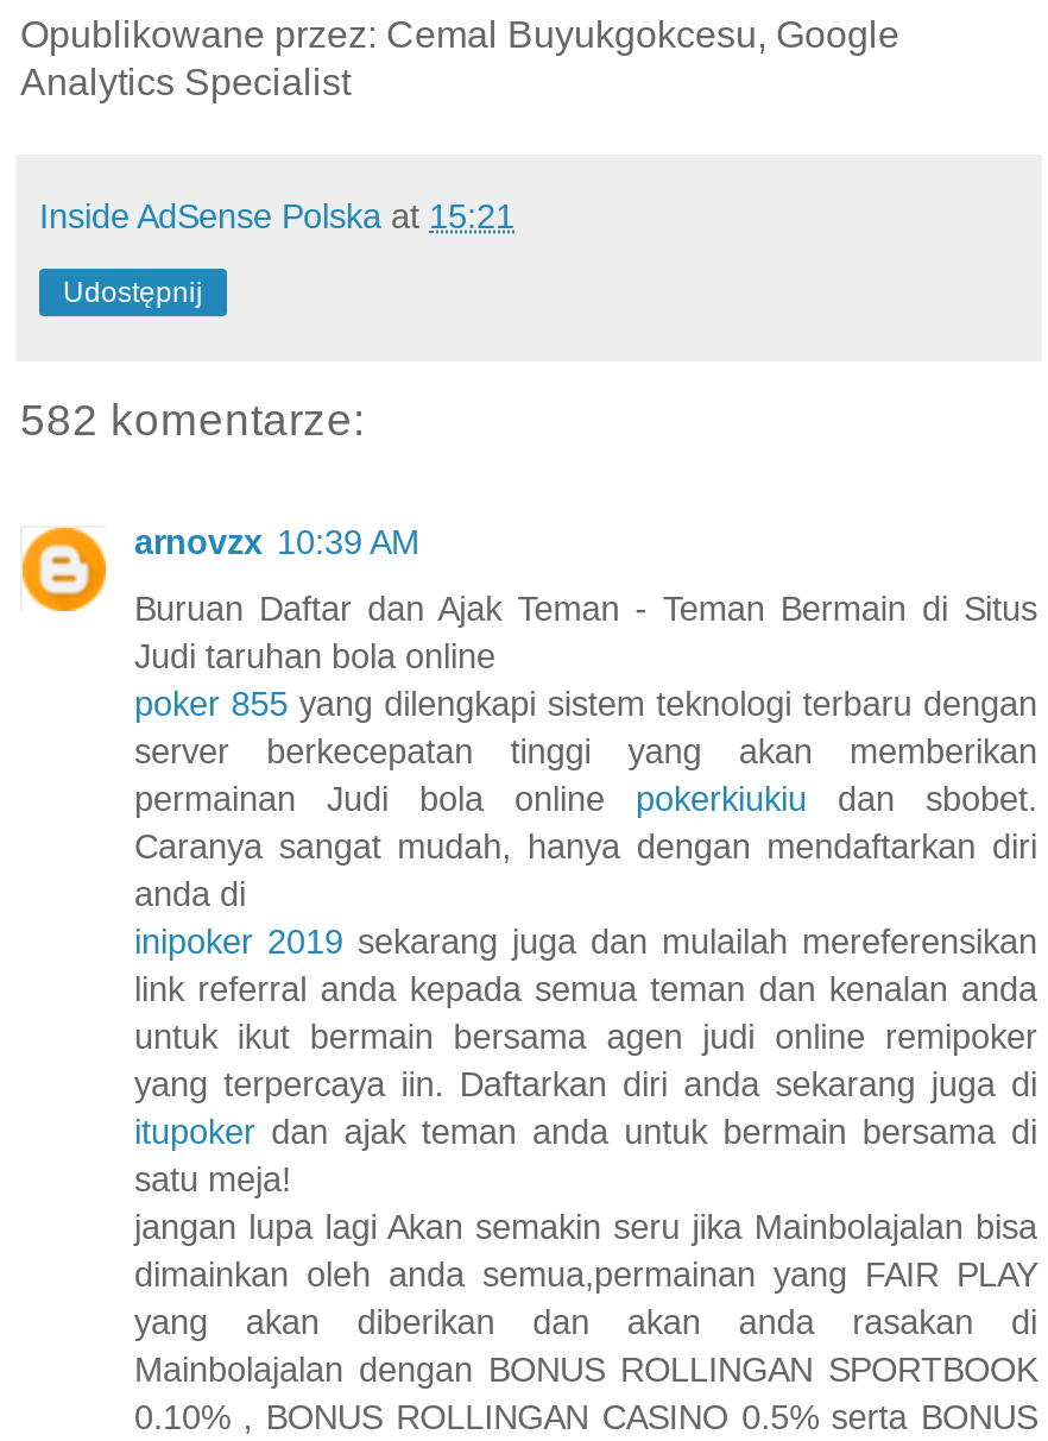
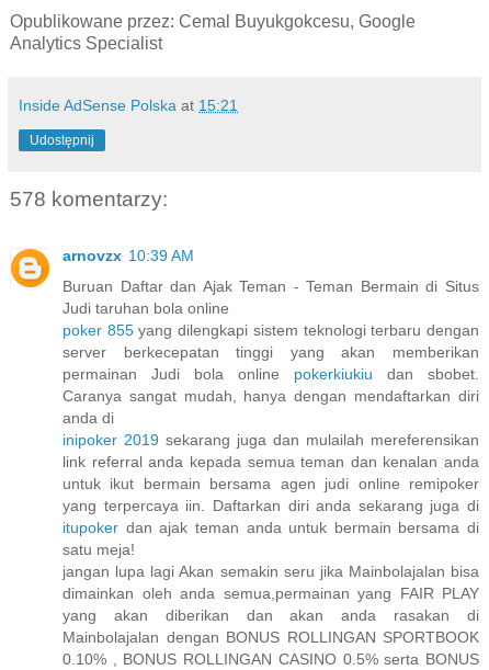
[20,394,365,444] 582 komentarze: -> [10,187,168,210] 578 komentarzy:

